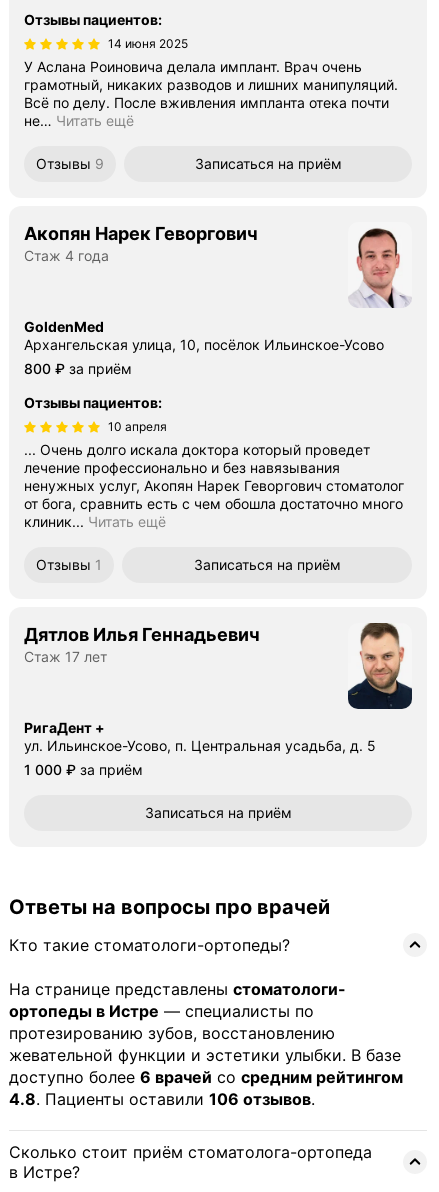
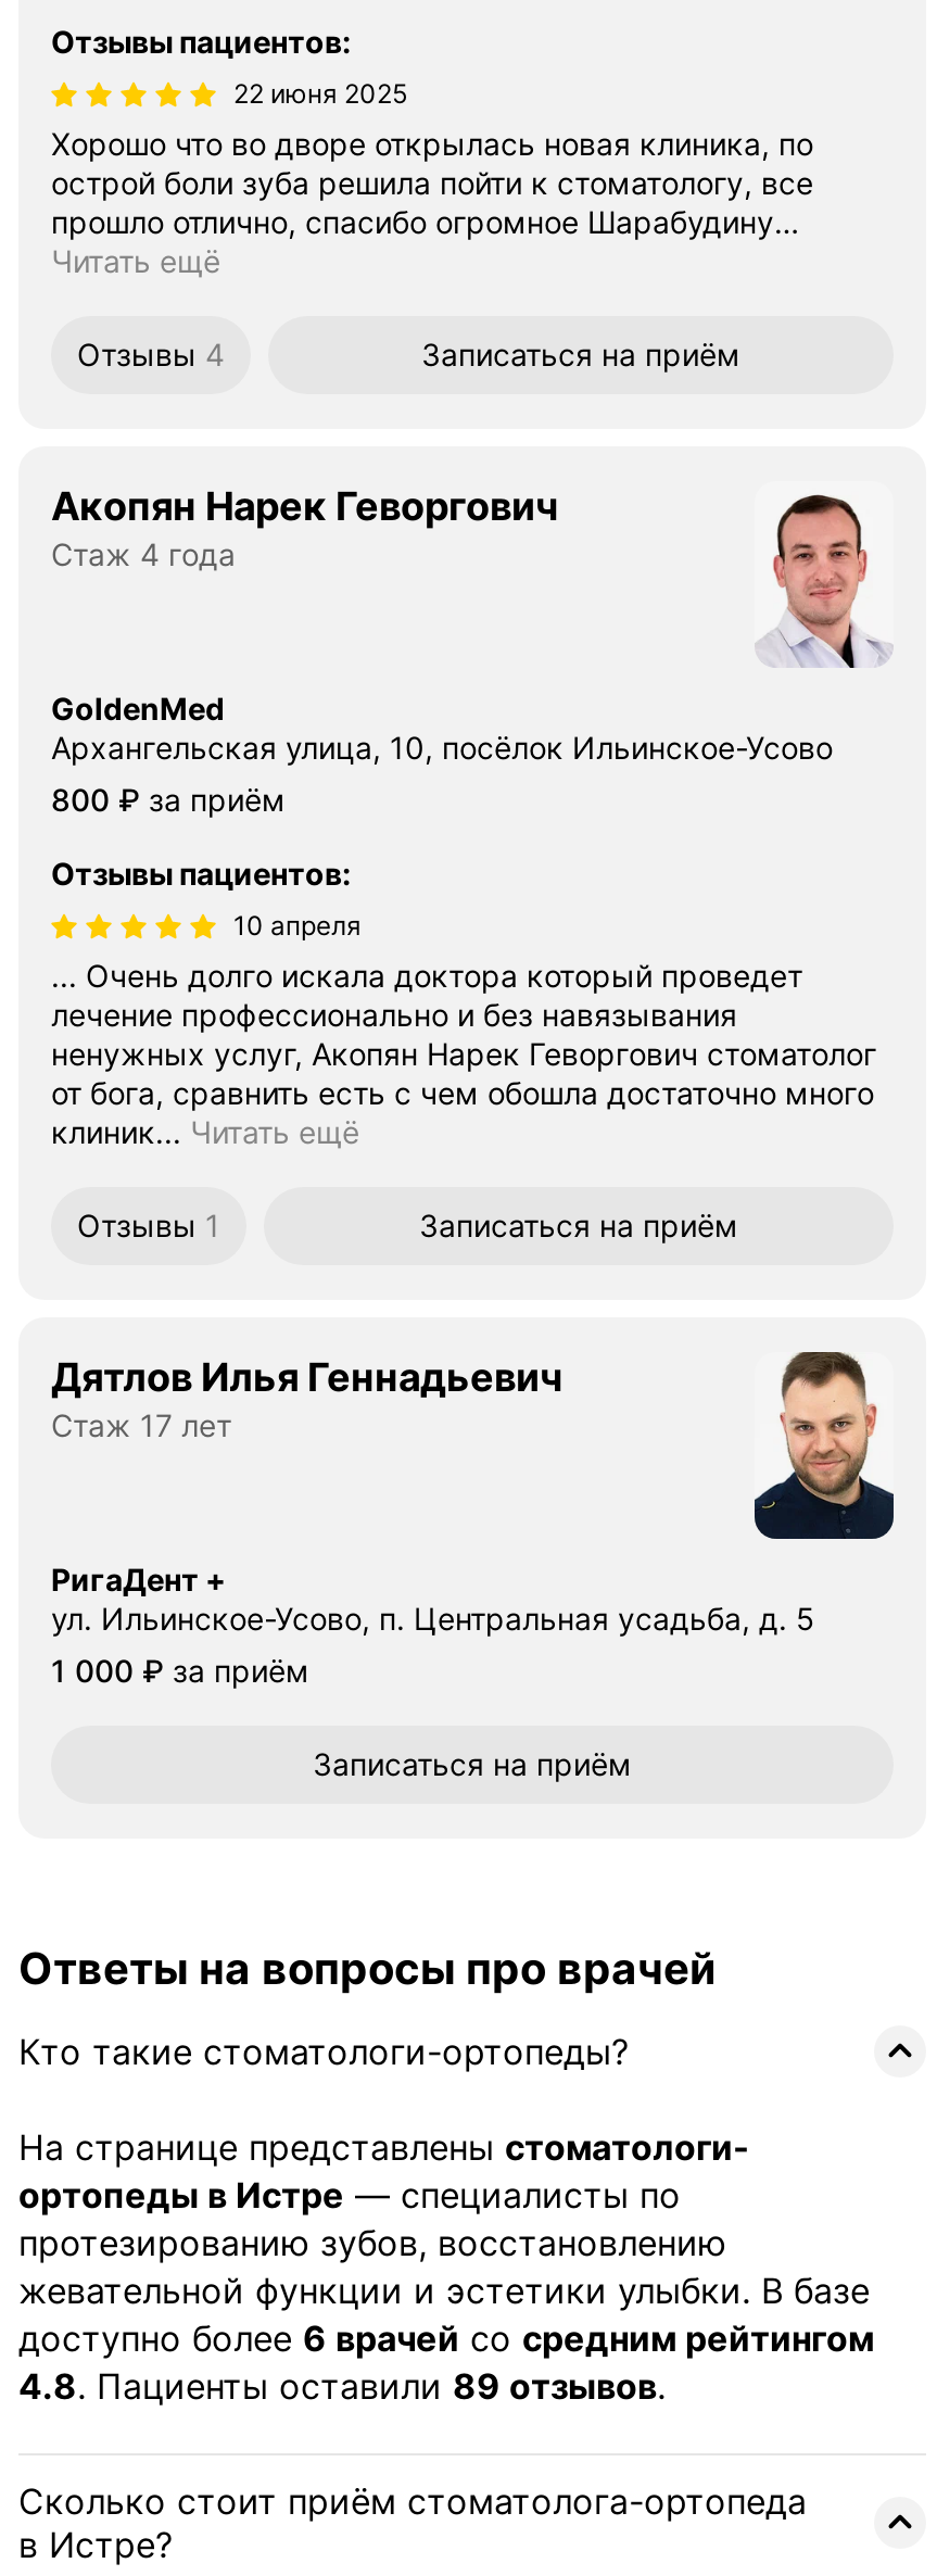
[24,36,398,129] 14 июня 2025 | У Аслана Роиновича делала имплант. Врач очень | грамотный, никаких разводов и лишних манипуляций. | Всё по делу. После вживления импланта отека почти | не … Читать ещё -> [51,77,813,279] 22 июня 2025 | Хорошо что во дворе открылась новая клиника, по | острой боли зуба решила пойти к стоматологу, все | прошло отлично, спасибо огромное Шарабудину… | Читать ещё
[36,155,104,172] Отзывы 9 -> [77,335,225,372] Отзывы 4
[9,1089,315,1109] 4.8. Пациенты оставили 106 отзывов. -> [18,2364,666,2407] 4.8. Пациенты оставили 89 отзывов.

